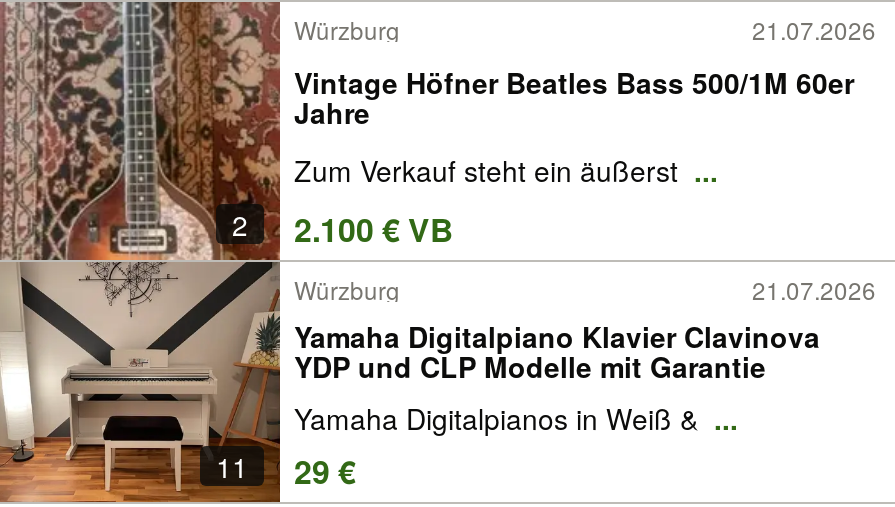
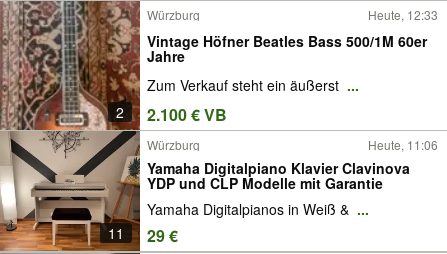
[752,12,876,46] 21.07.2026 -> [368,6,438,23] Heute, 12:33
[752,272,876,306] 21.07.2026 -> [368,136,438,153] Heute, 11:06

